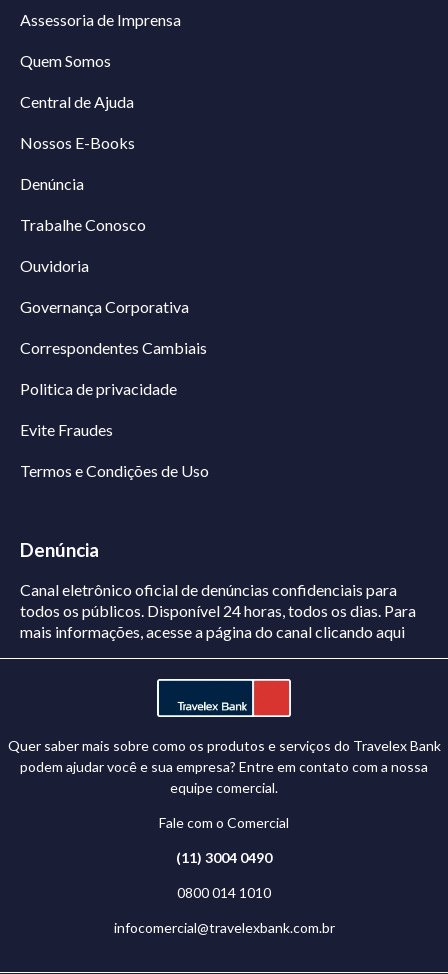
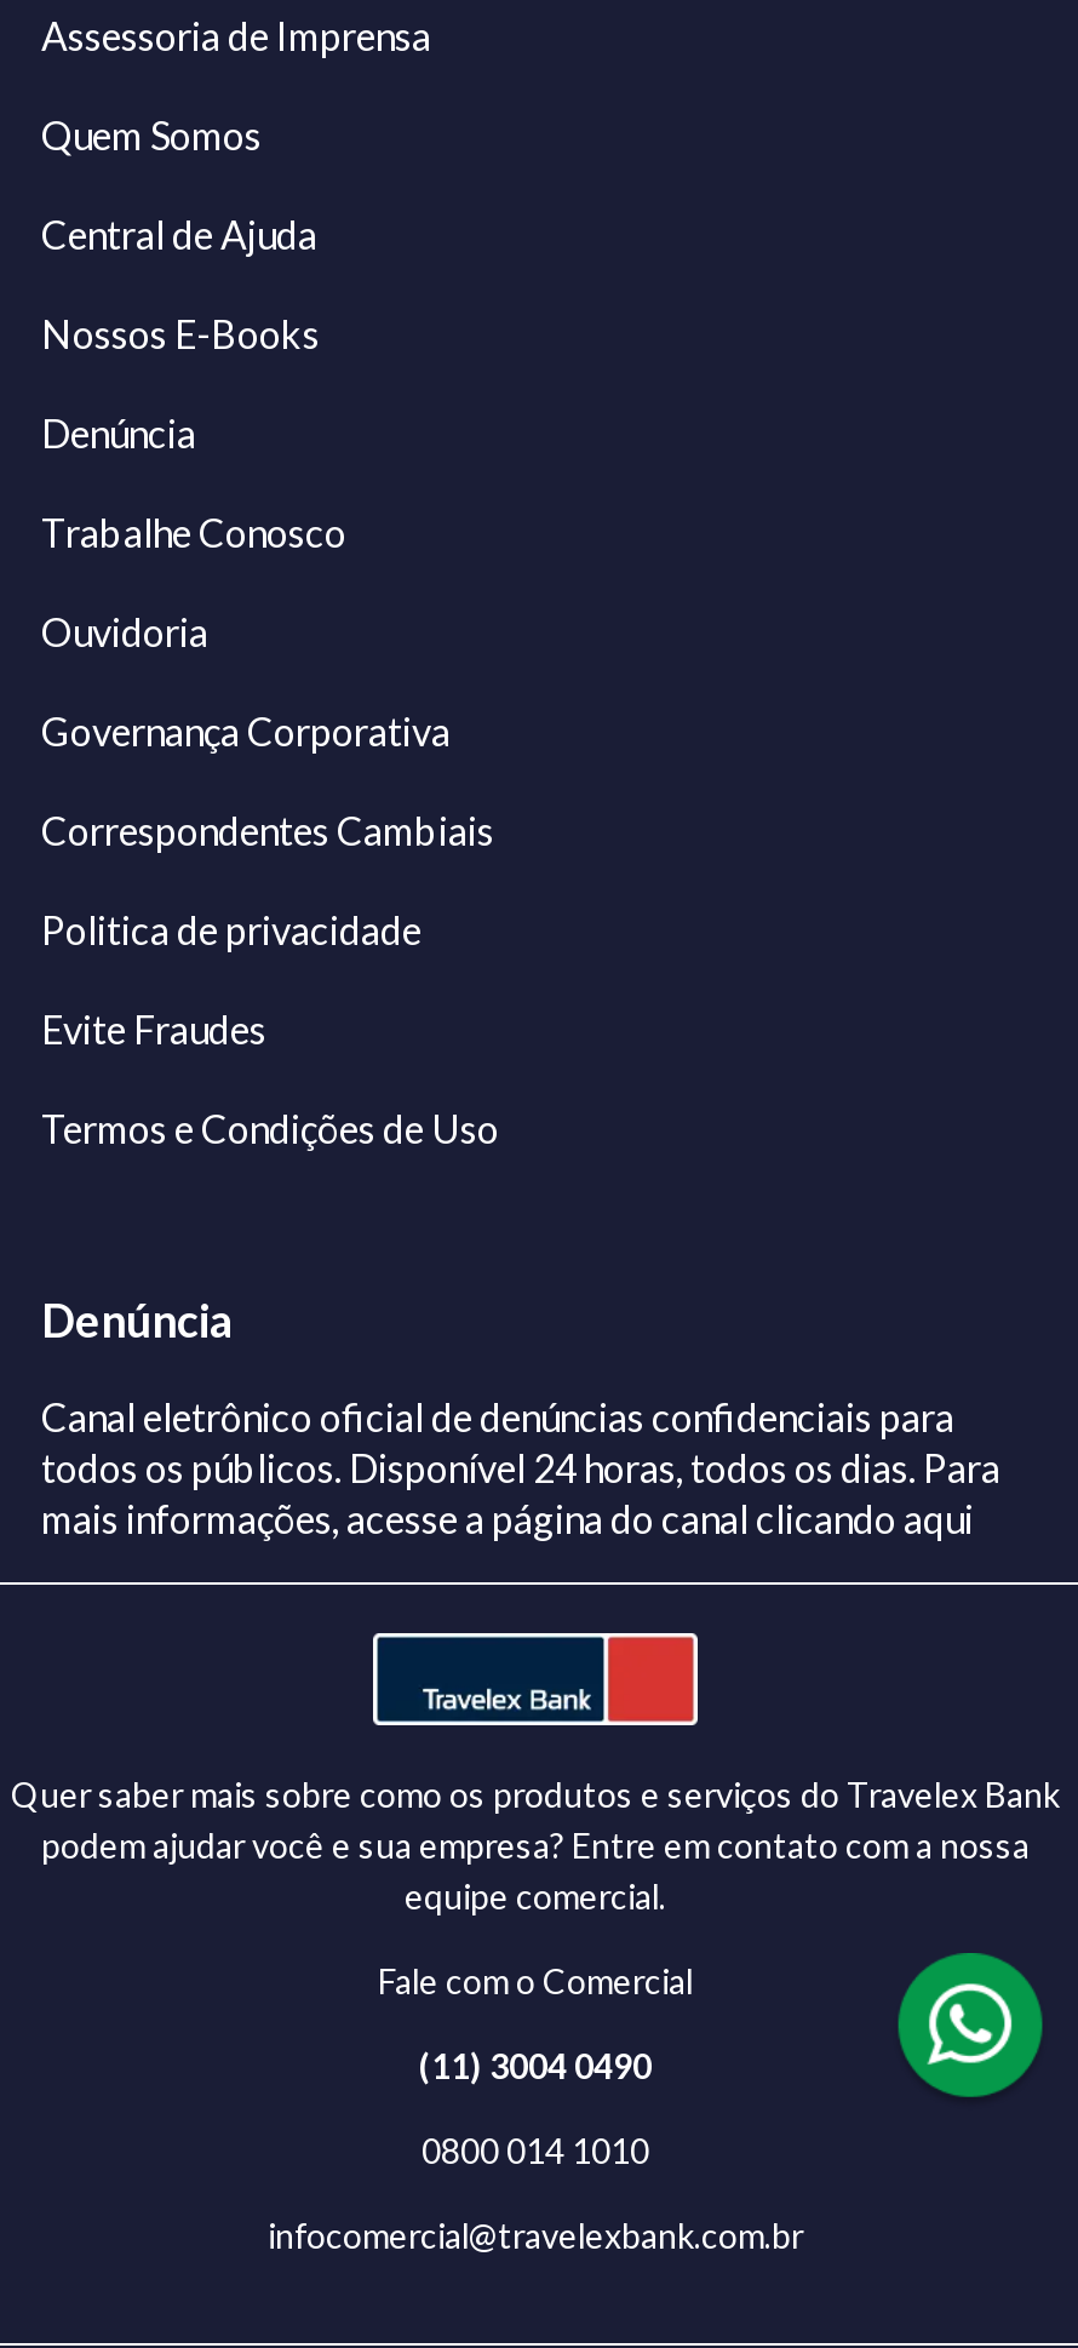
none -> [896,1951,1044,2098] [image]

